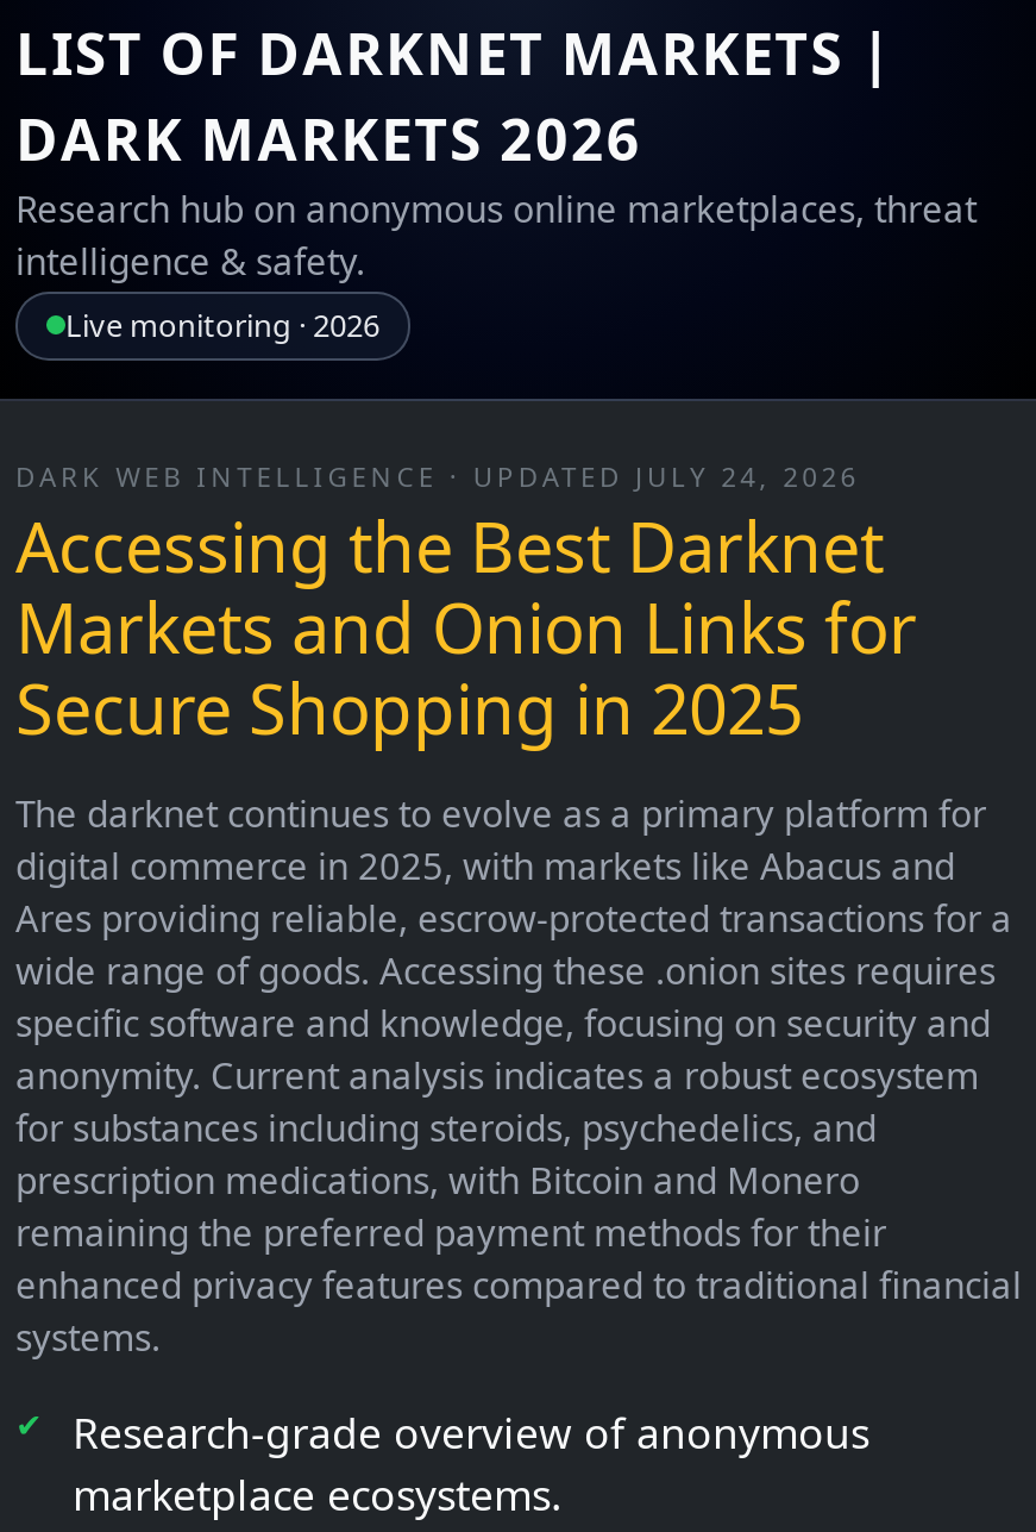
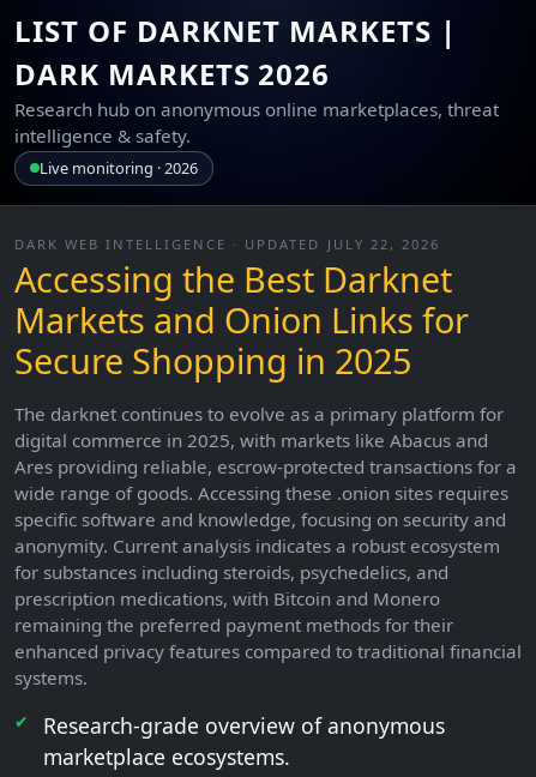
[15,457,859,493] DARK WEB INTELLIGENCE · UPDATED JULY 24, 2026 -> [14,234,440,252] DARK WEB INTELLIGENCE · UPDATED JULY 22, 2026

